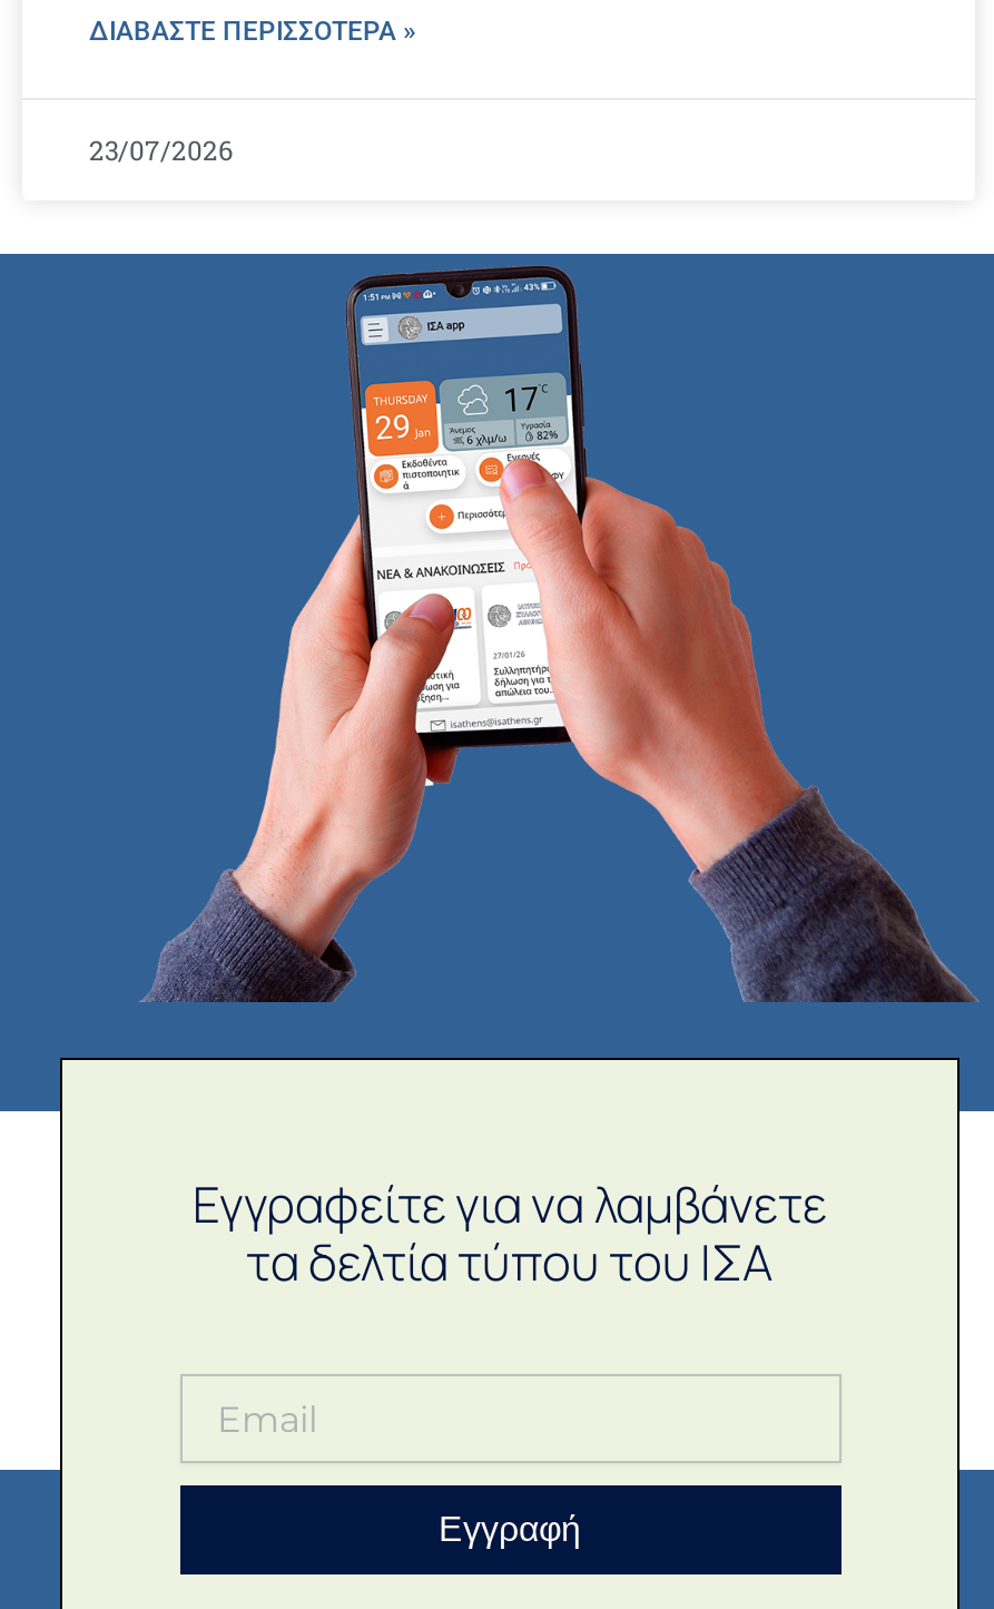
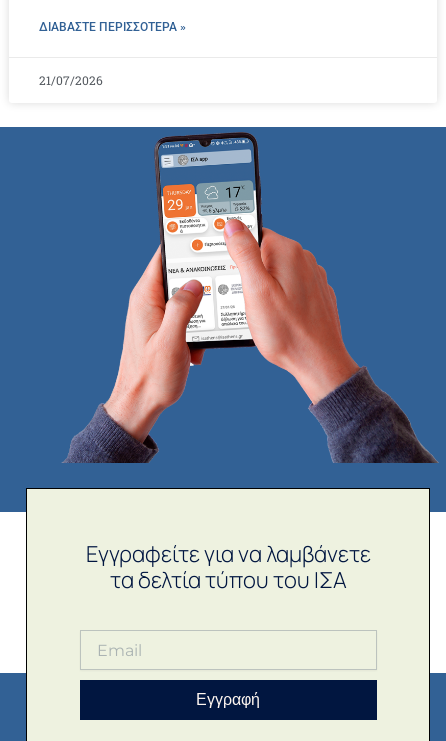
[89,131,234,167] 23/07/2026 -> [39,72,103,88] 21/07/2026

